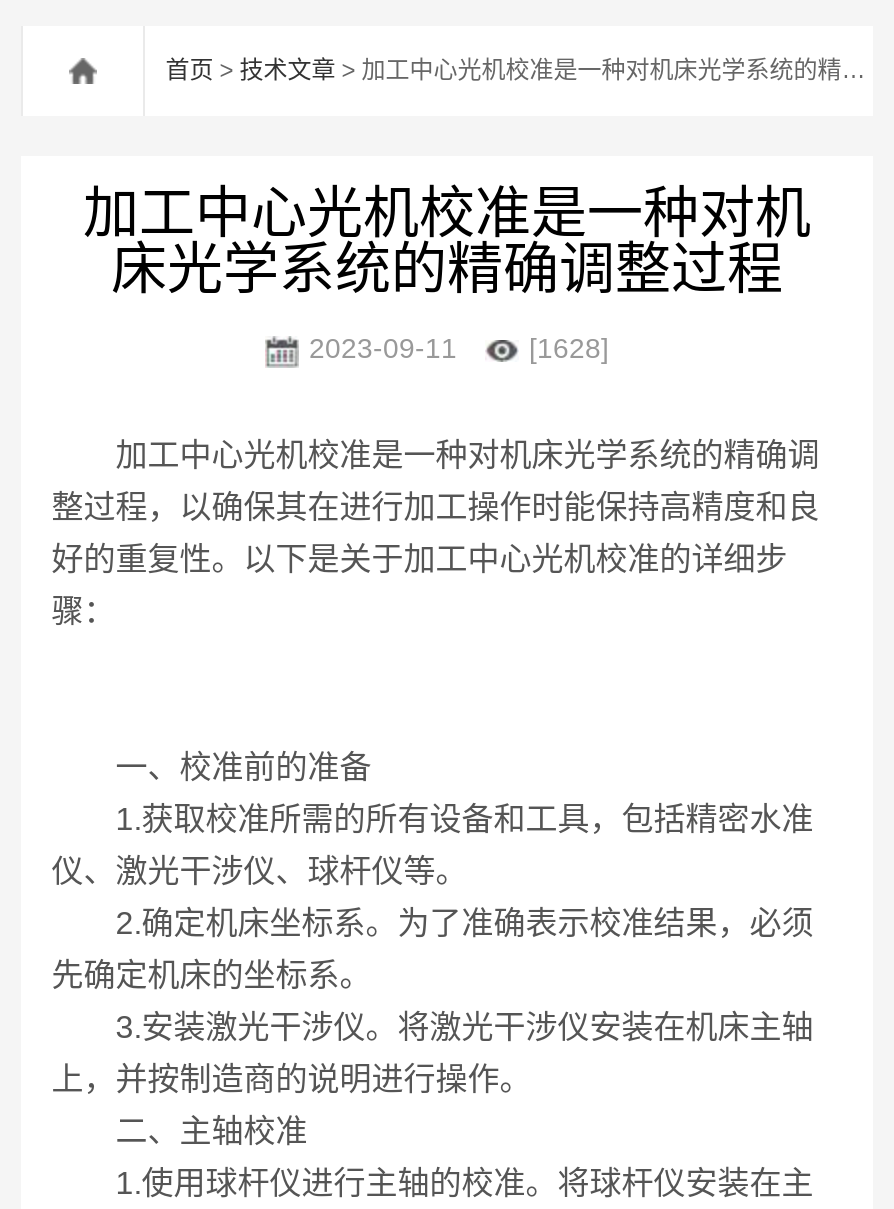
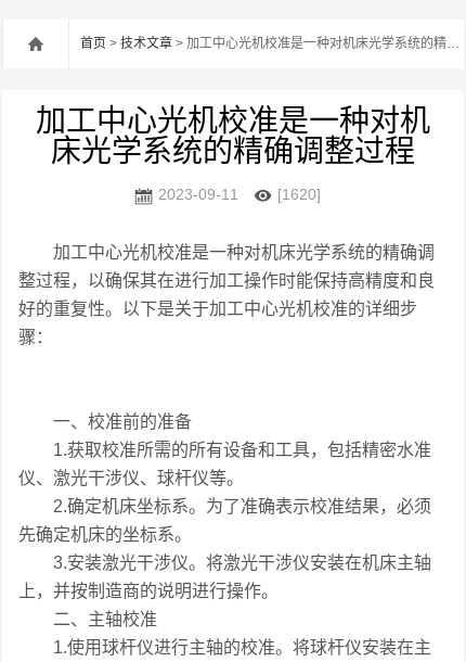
[529,332,609,364] [1628] -> [277,186,321,203] [1620]

